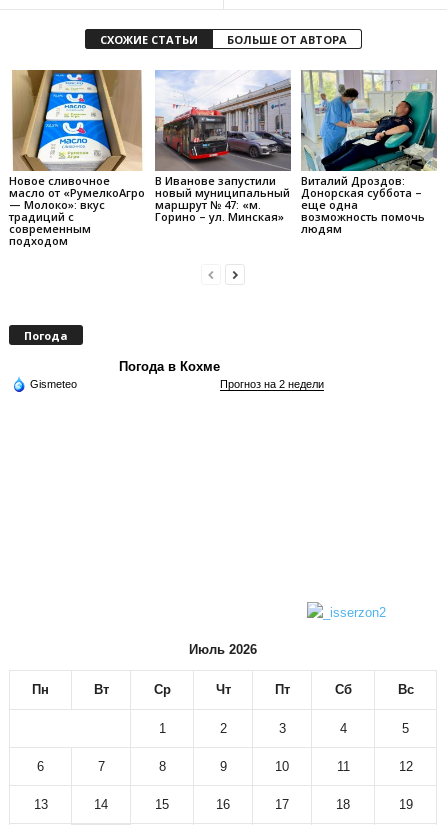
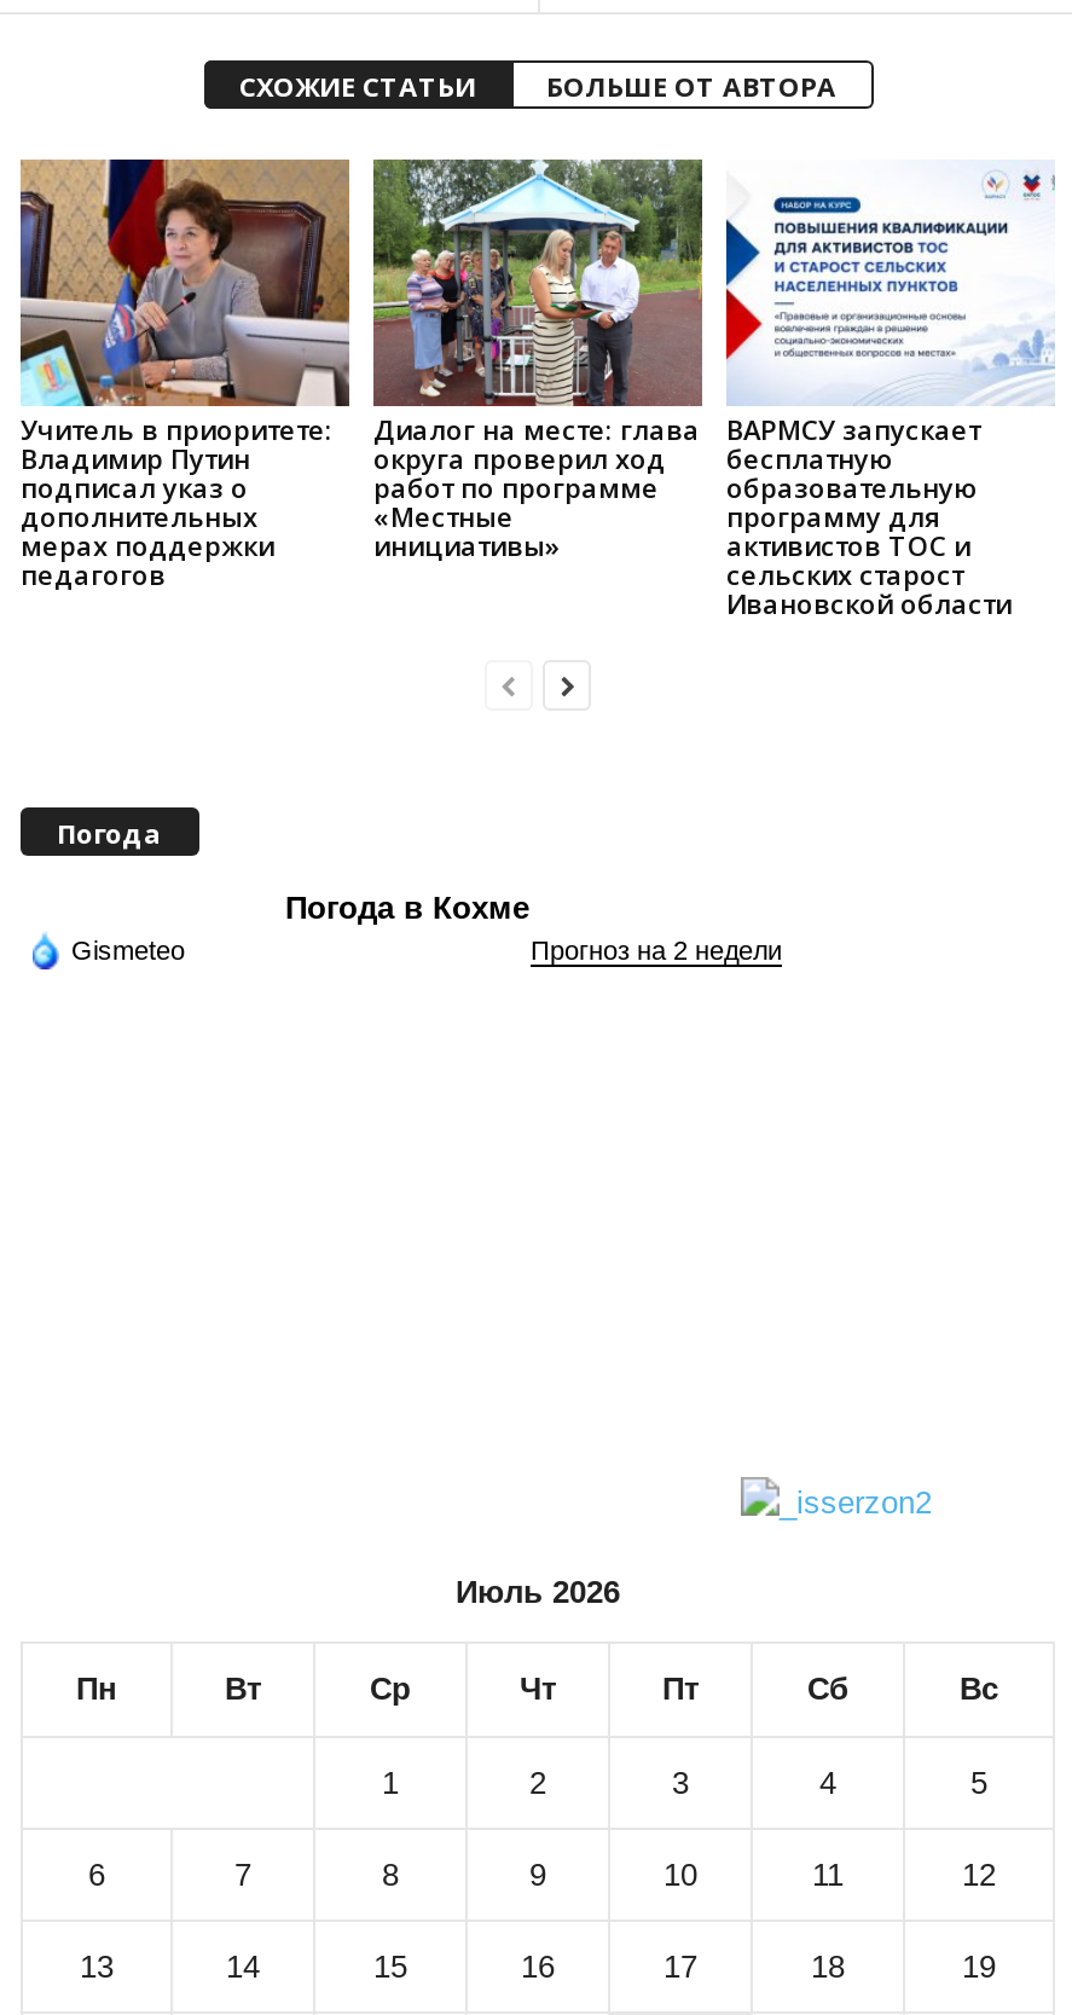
[9,70,145,248] [image] | Новое сливочное | масло от «РумелкоАгро | — Молоко»: вкус | традиций с | современным | подходом -> [18,156,352,592] [image] | Учитель в приоритете: | Владимир Путин | подписал указ о | дополнительных | мерах поддержки | педагогов
[155,69,292,224] [image] | В Иванове запустили | новый муниципальный | маршрут № 47: «м. | Горино – ул. Минская» -> [371,156,705,564] [image] | Диалог на месте: глава | округа проверил ход | работ по программе | «Местные | инициативы»
[300,69,438,236] [image] | Виталий Дроздов: | Донорская суббота – | еще одна | возможность помочь | людям -> [724,168,1055,621] [image] | ВАРМСУ запускает | бесплатную | образовательную | программу для | активистов ТОС и | сельских старост | Ивановской области

